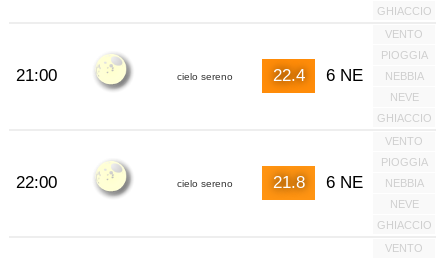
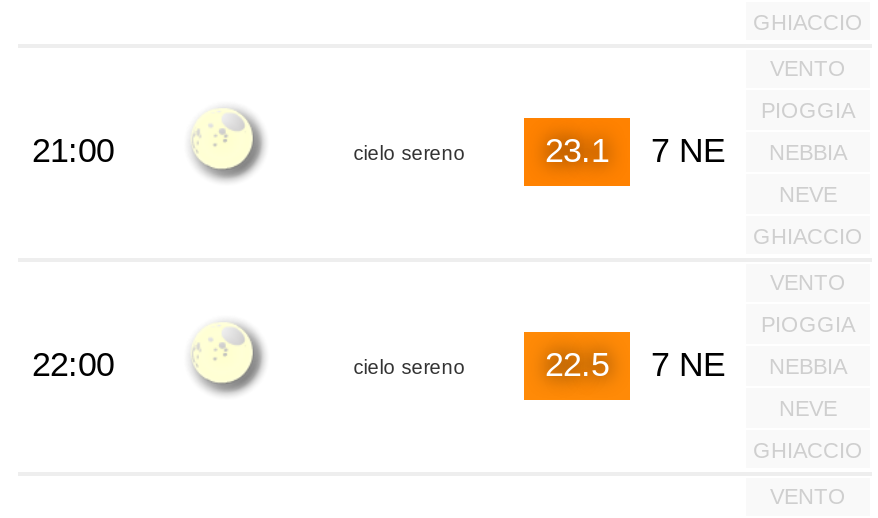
[272,65,304,84] 22.4 -> [545,131,609,169] 23.1
[325,65,362,84] 6 NE -> [651,131,725,169] 7 NE
[272,172,304,191] 21.8 -> [545,345,609,383] 22.5
[325,172,362,191] 6 NE -> [651,345,725,383] 7 NE

